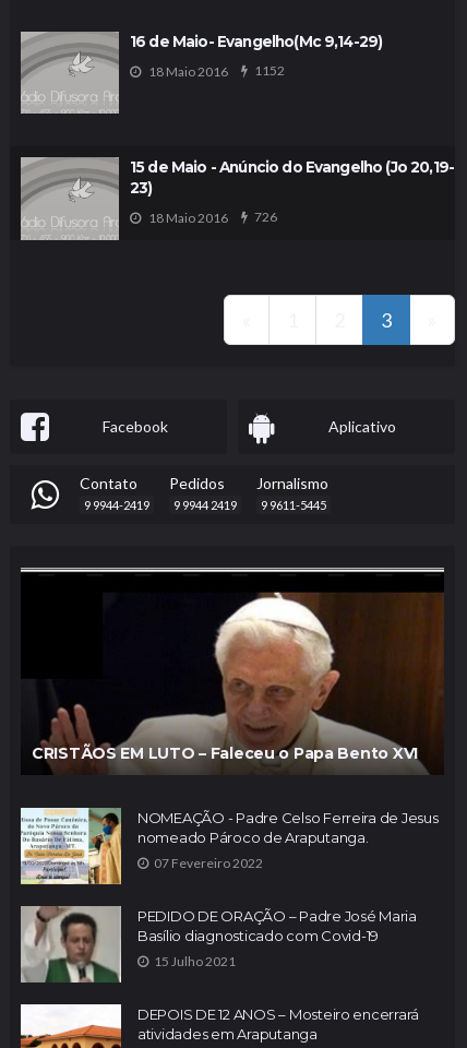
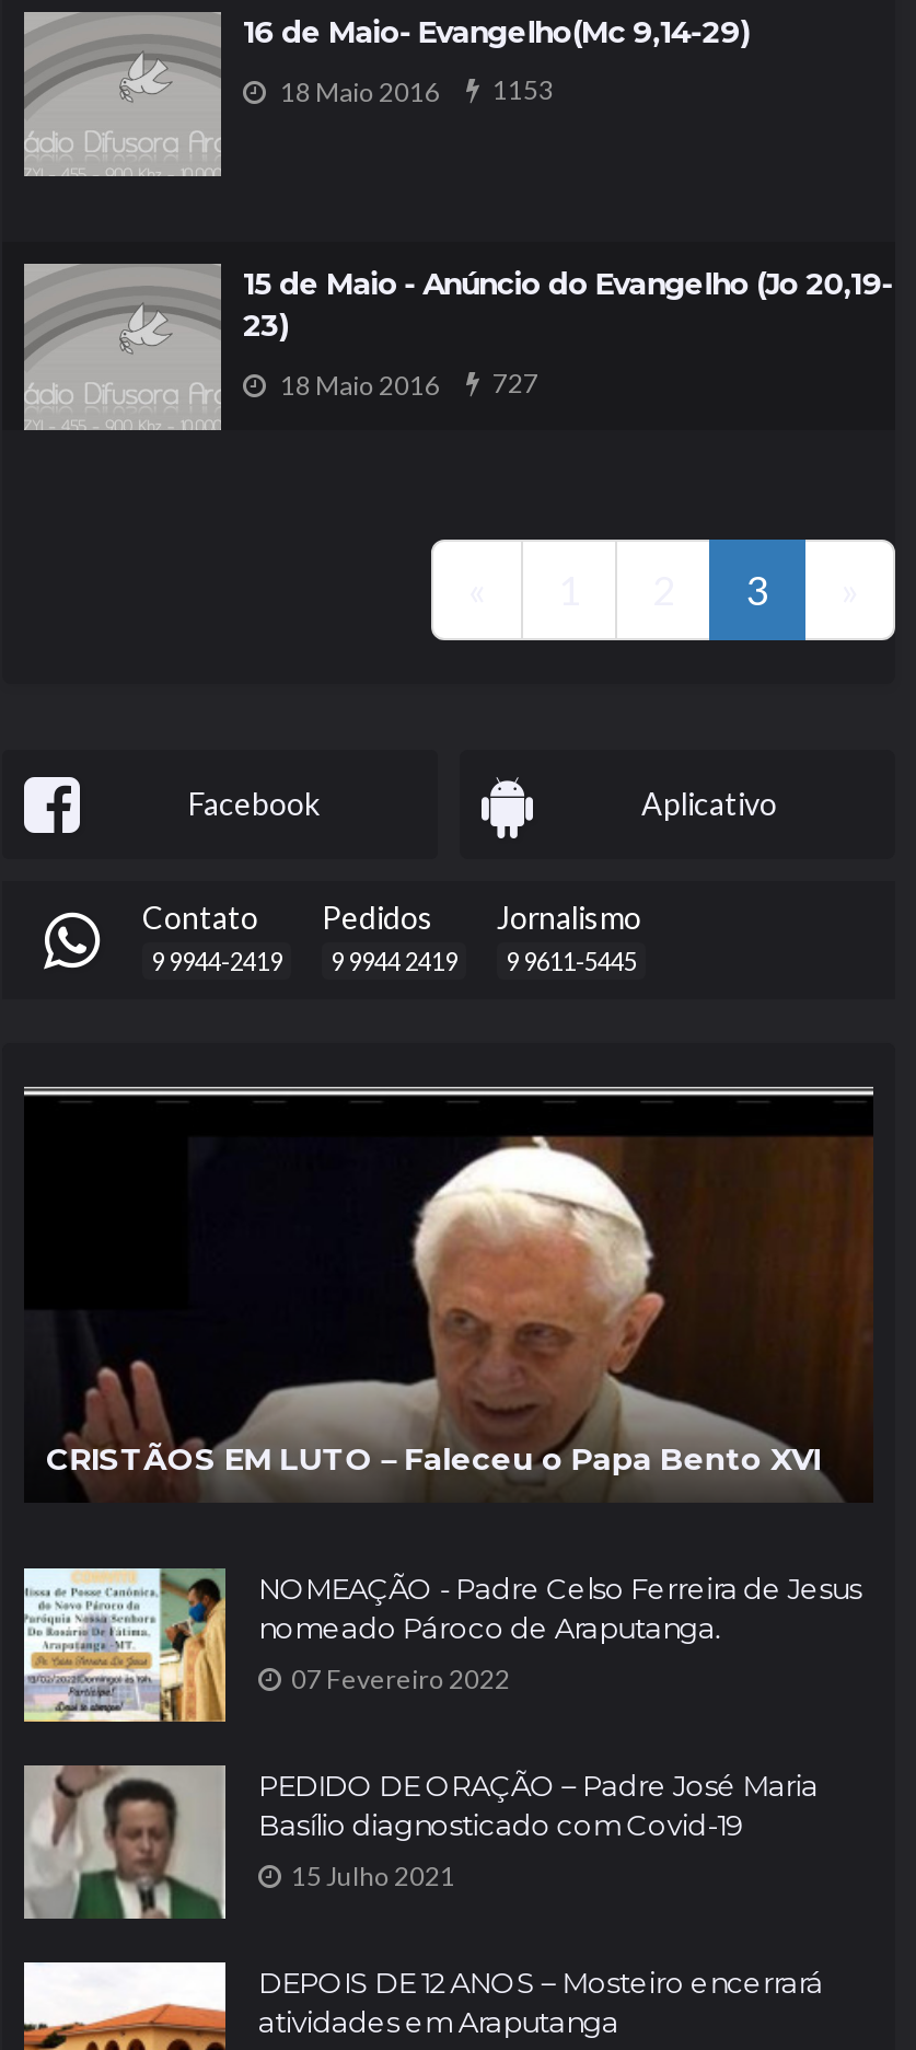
[148,62,285,80] 18 Maio 2016 1152 -> [280,73,554,108] 18 Maio 2016 1153
[148,208,277,226] 18 Maio 2016 726 -> [280,366,538,401] 18 Maio 2016 727

